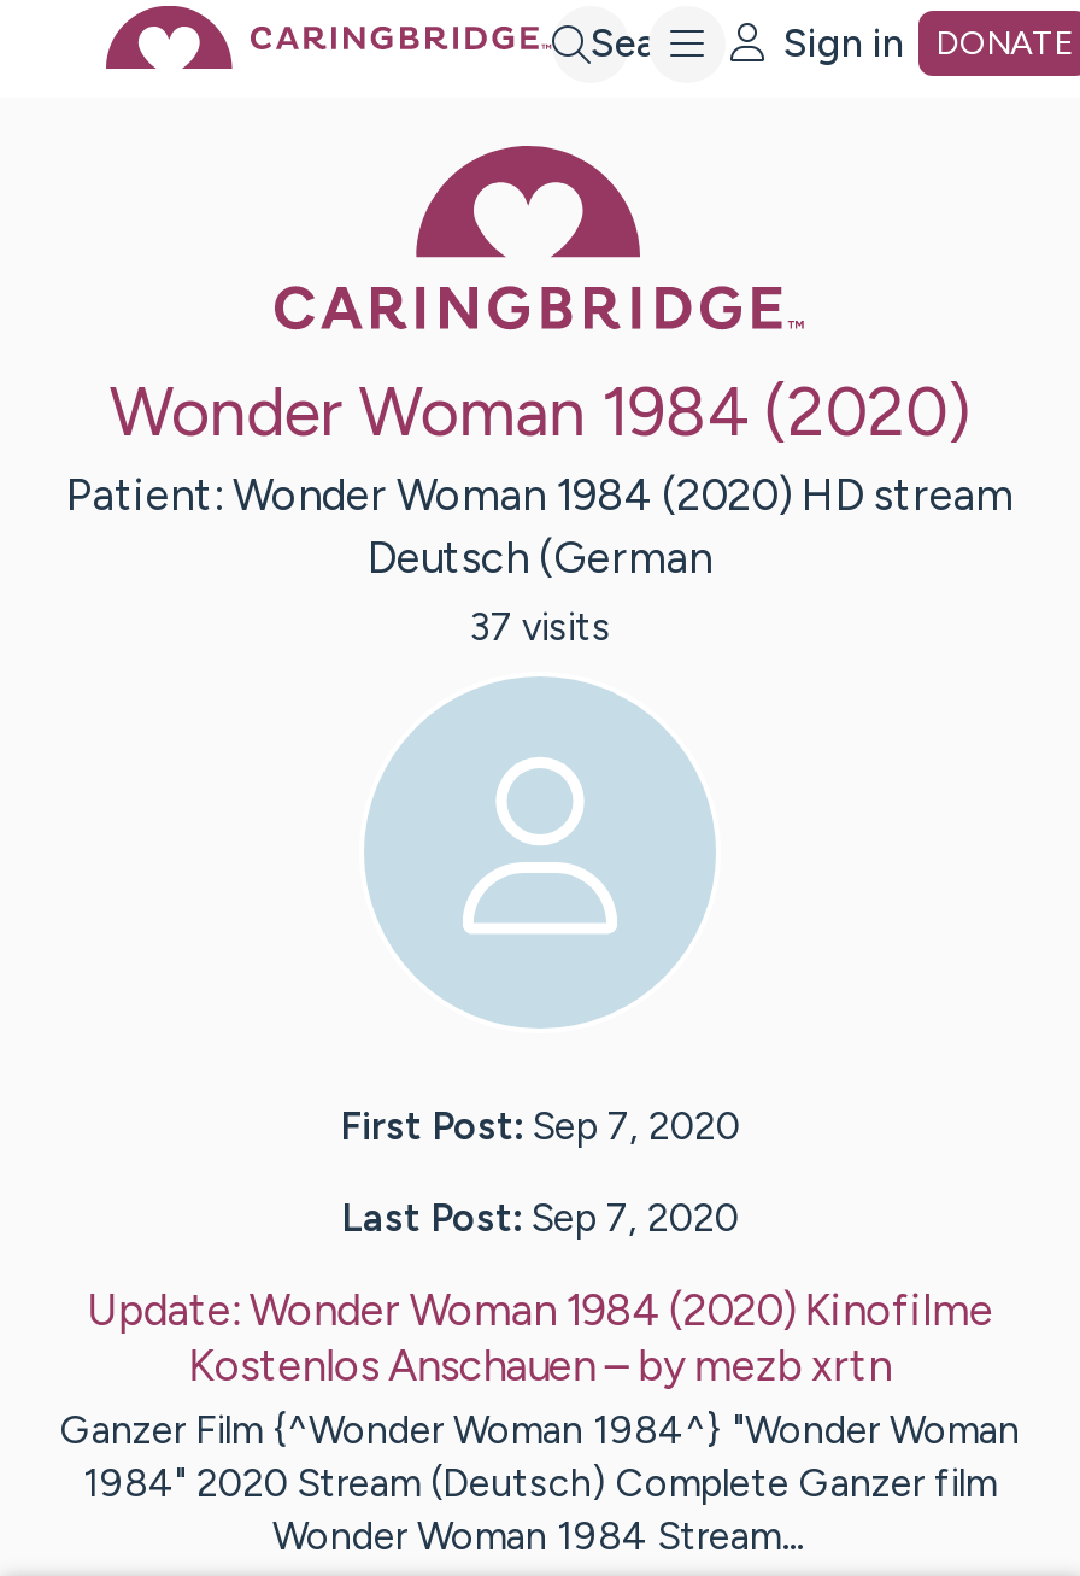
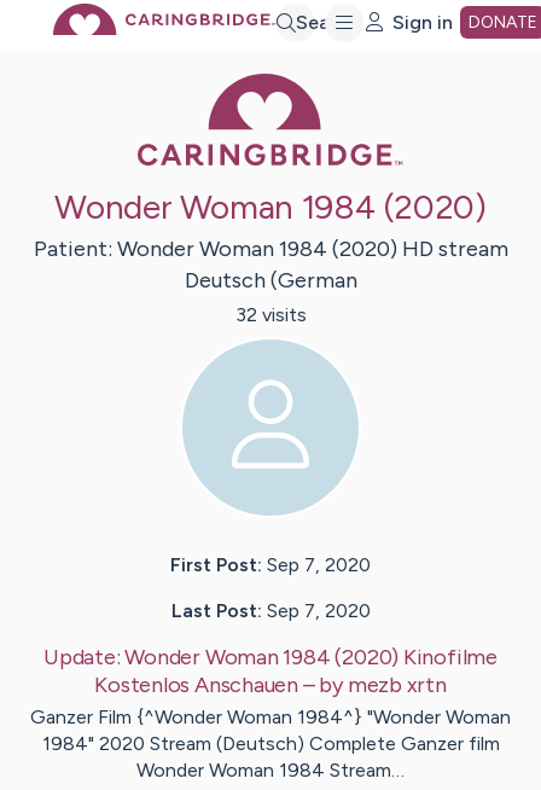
[469,605,611,651] 37 visits -> [235,304,306,327] 32 visits

